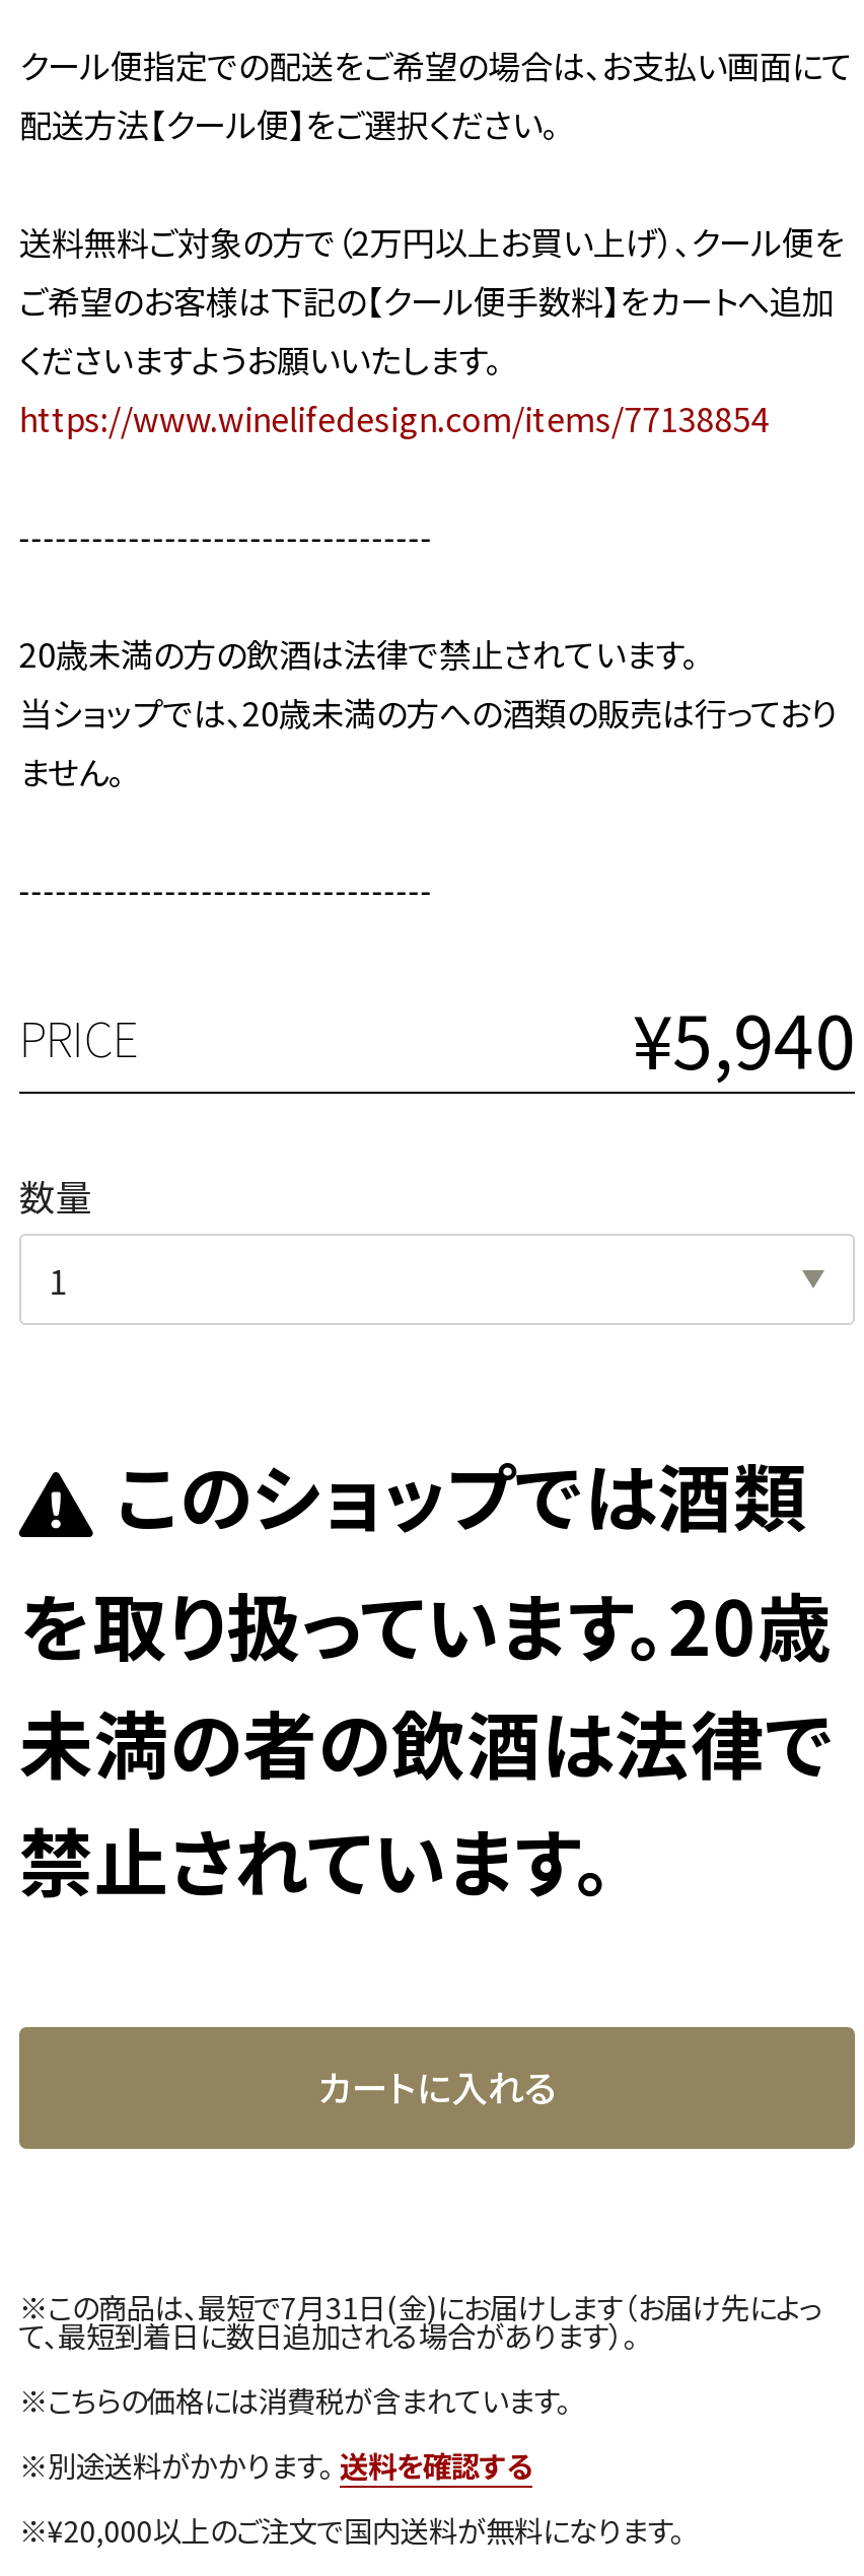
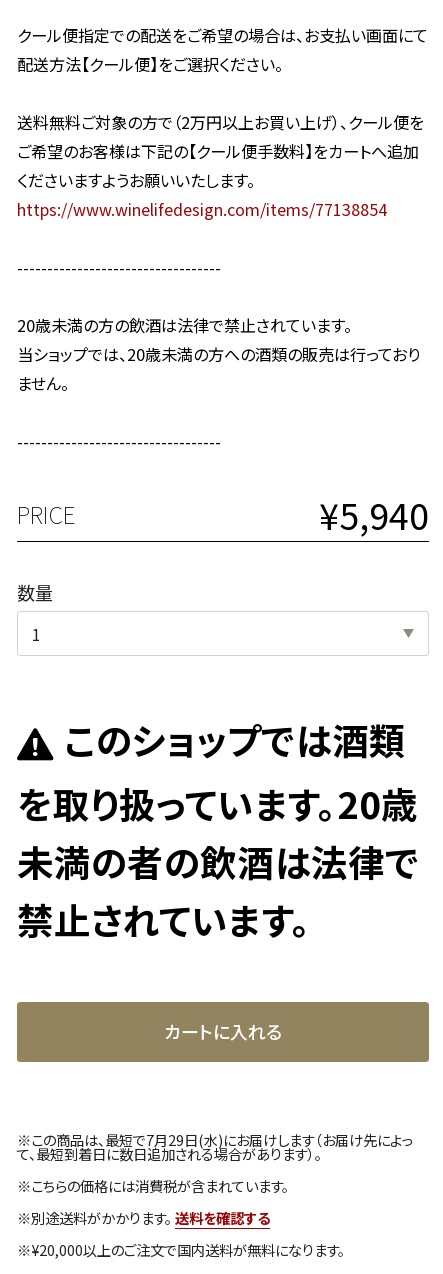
[19,2286,822,2328] ※この商品は、最短で7月31日(金)にお届けします（お届け先によっ -> [17,1129,413,1150] ※この商品は、最短で7月29日(水)にお届けします（お届け先によっ

